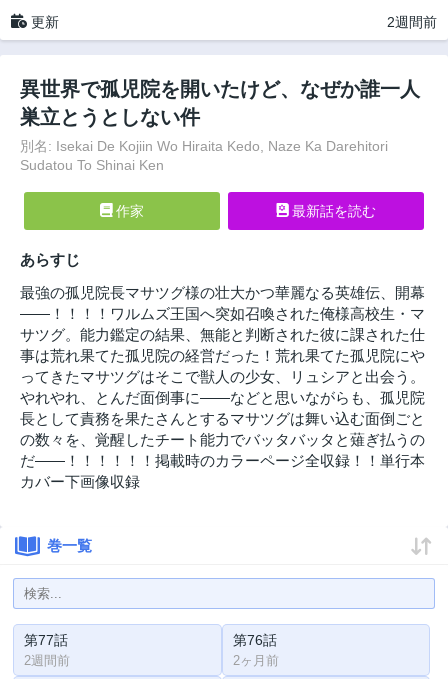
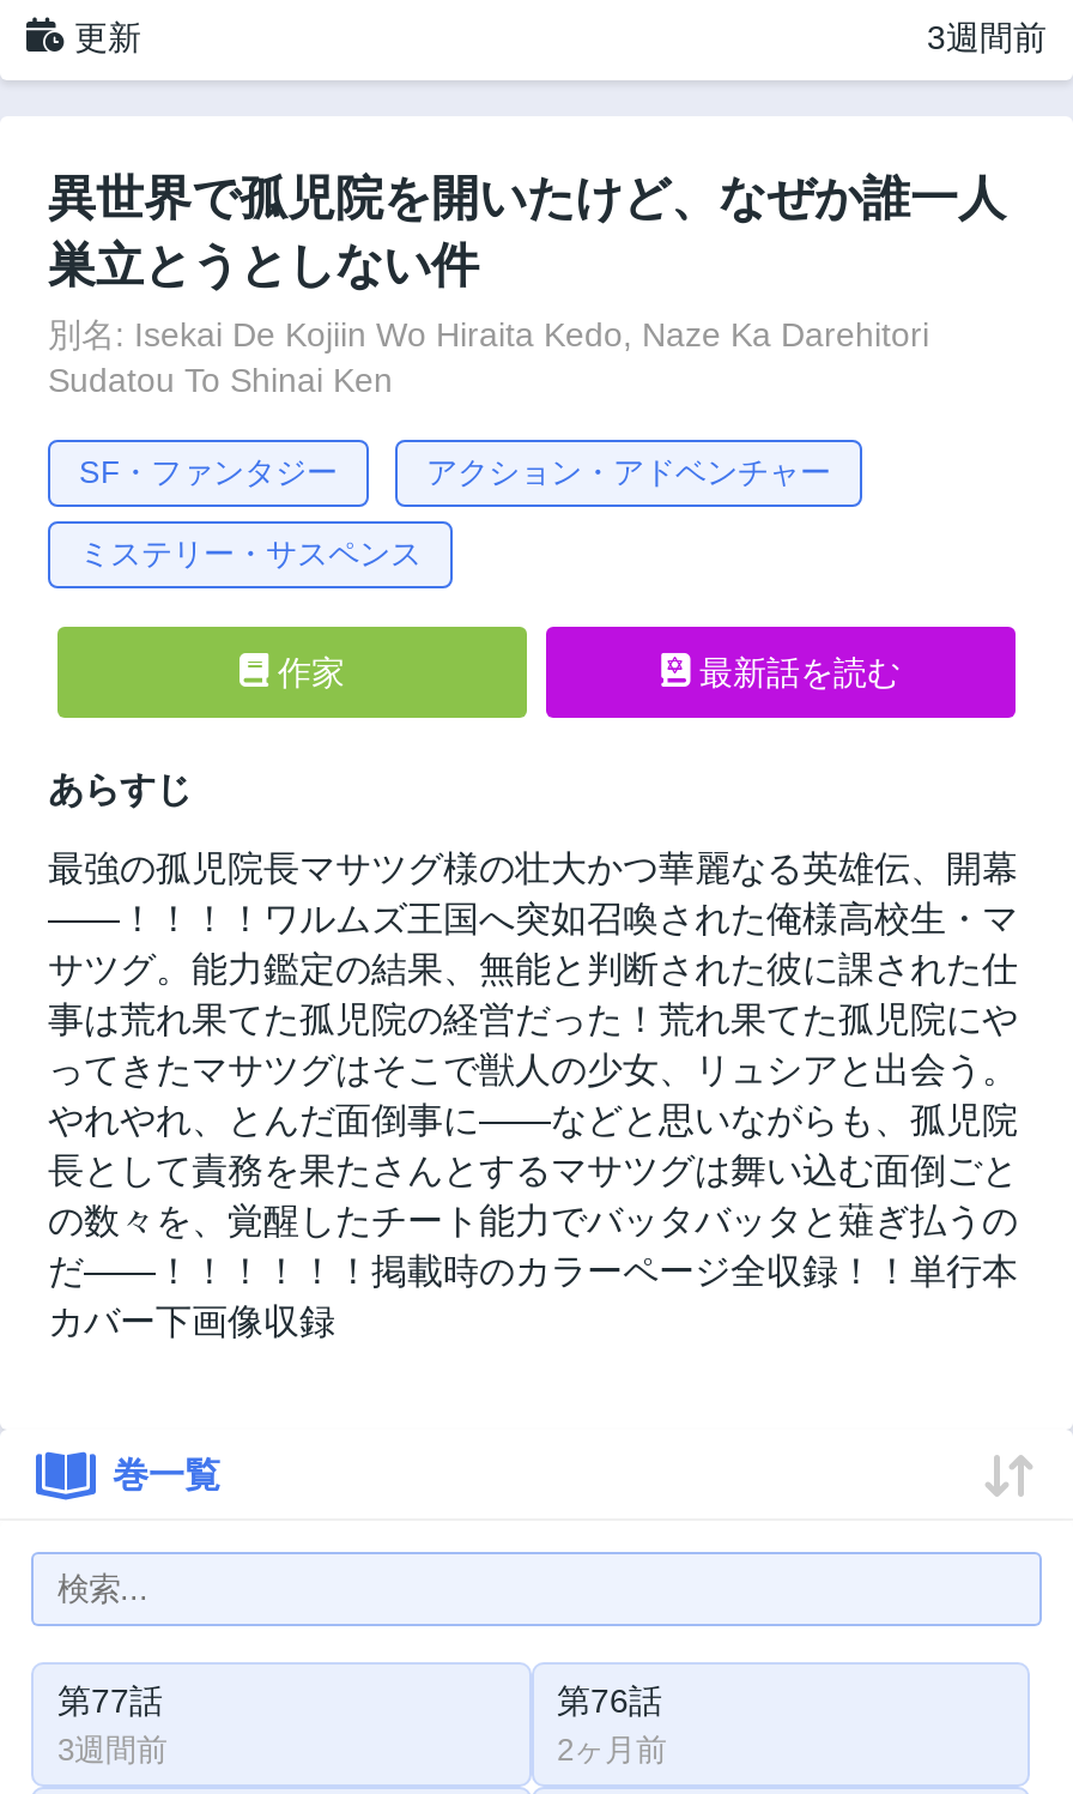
[387,14,437,30] 2週間前 -> [927,19,1047,57] 3週間前
none -> [79,455,831,572] SF・ファンタジー | アクション・アドベンチャー | ミステリー・サスペンス
[24,653,70,668] 2週間前 -> [57,1732,168,1768] 3週間前

